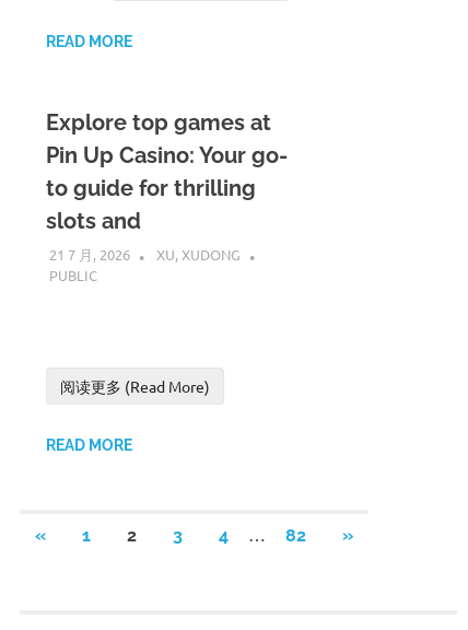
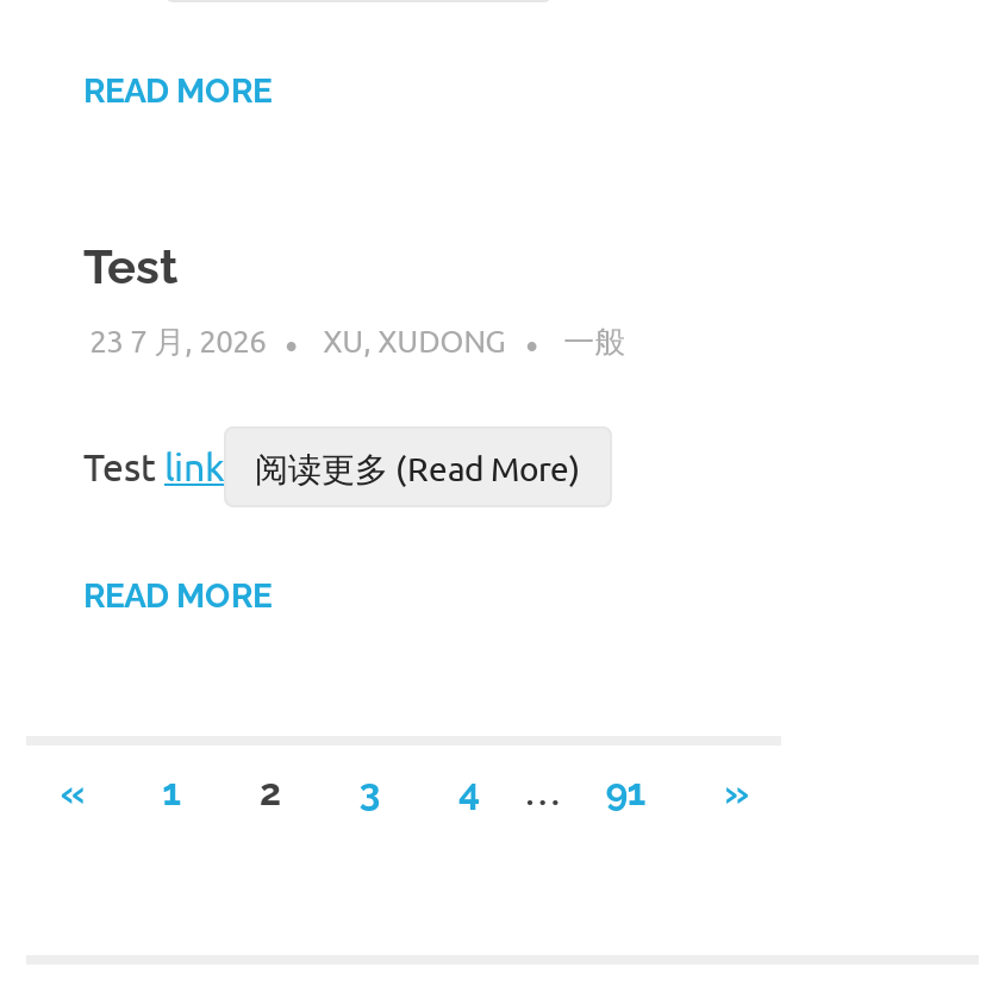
[46,109,288,264] Explore top games at | Pin Up Casino: Your go- | to guide for thrilling | slots and | 21 7 月, 2026 -> [83,237,266,360] Test | 23 7 月, 2026
[49,266,97,285] PUBLIC -> [83,319,625,489] 一般 | Test link
[286,525,306,546] 82 -> [606,770,646,815] 91

